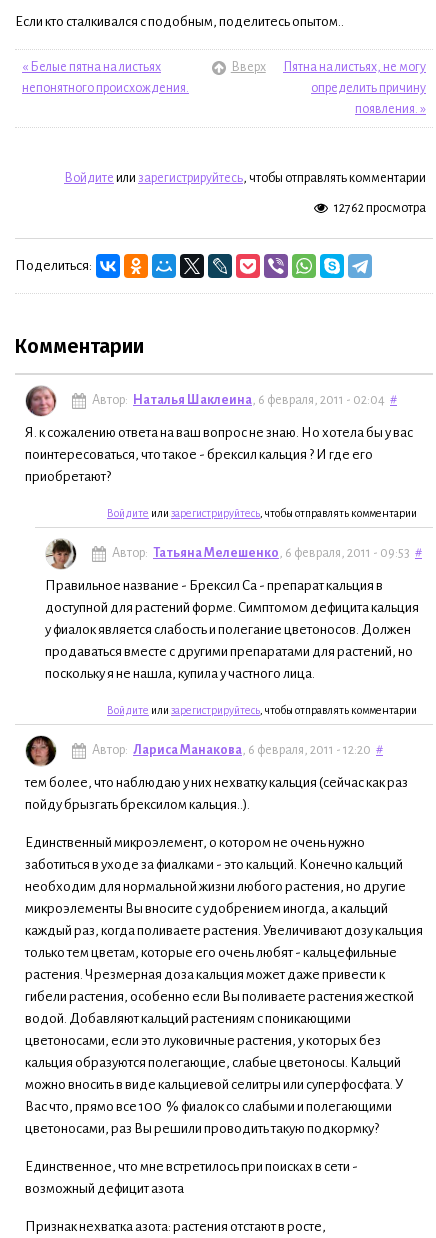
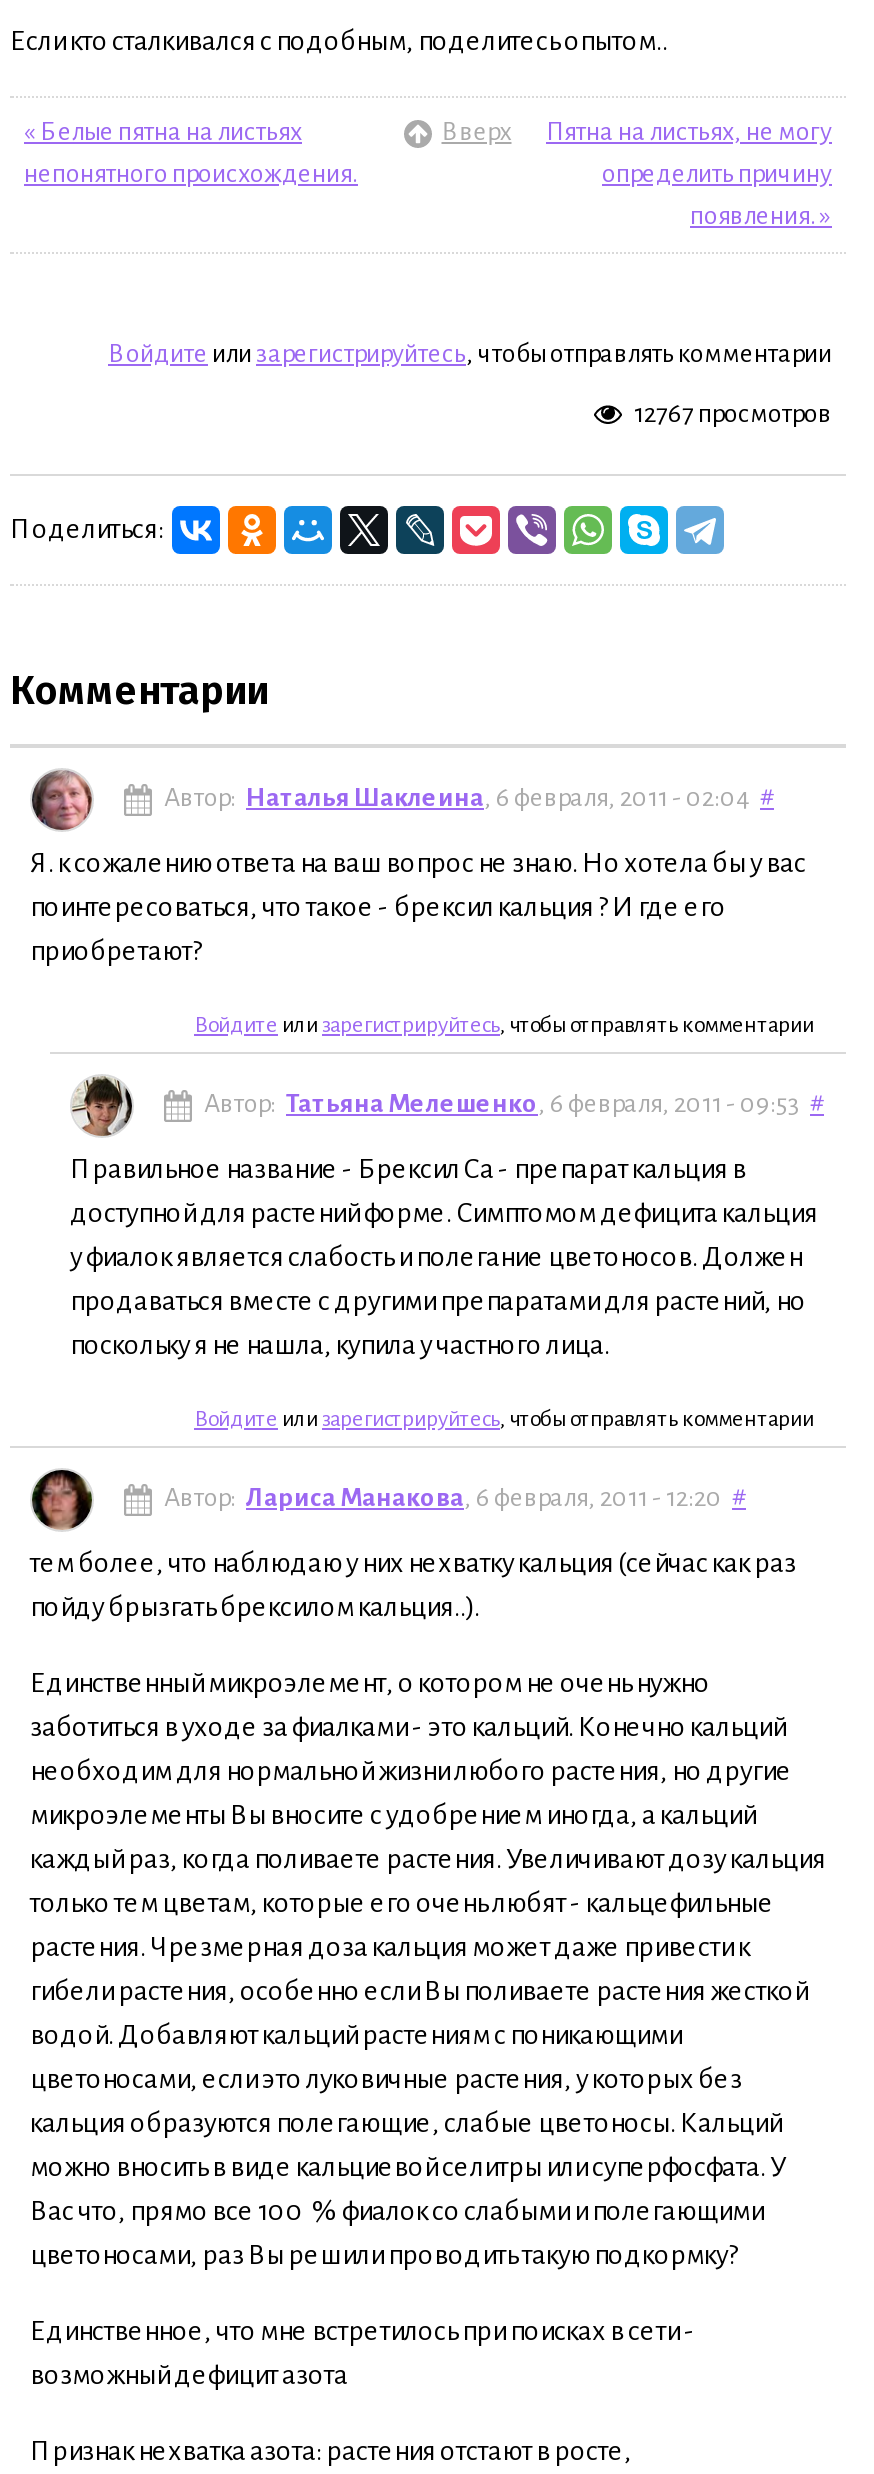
[334,201,426,215] 12762 просмотра -> [634,400,832,428] 12767 просмотров

